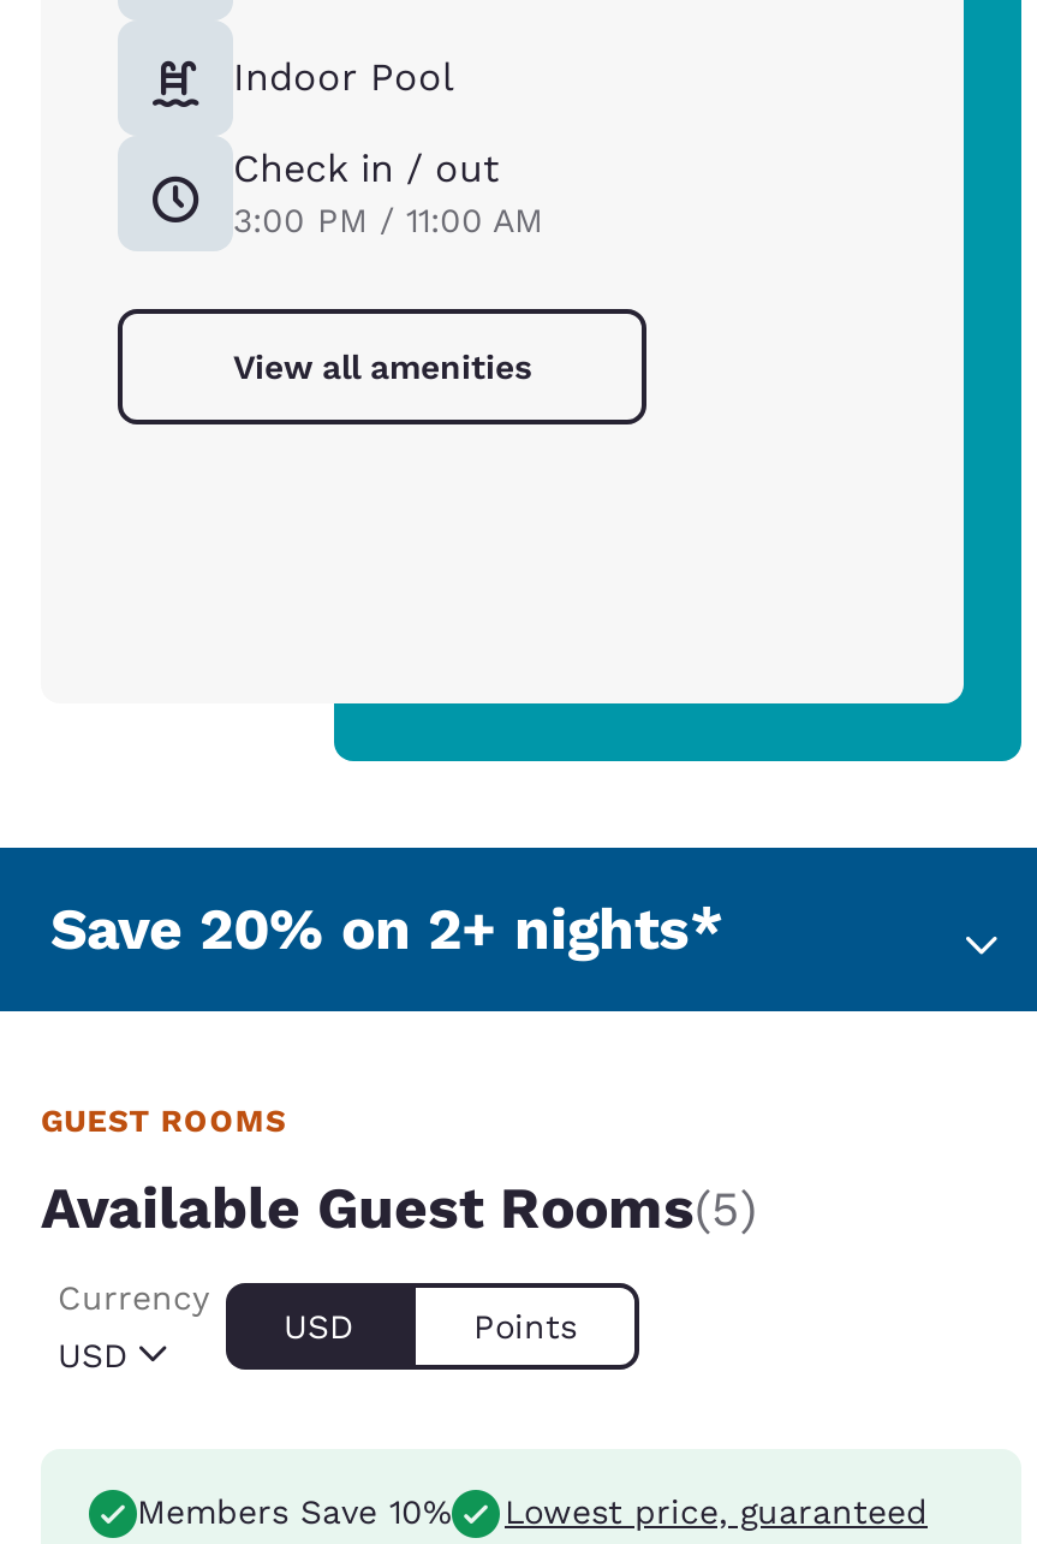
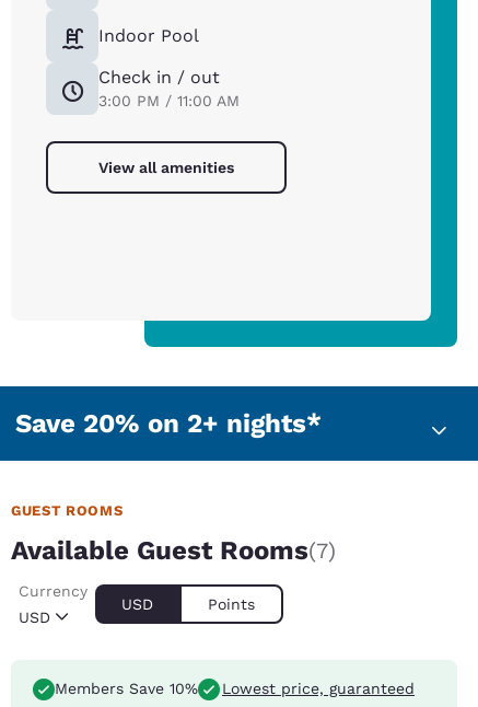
[41,1175,757,1242] Available Guest Rooms(5) -> [11,535,336,566] Available Guest Rooms(7)

